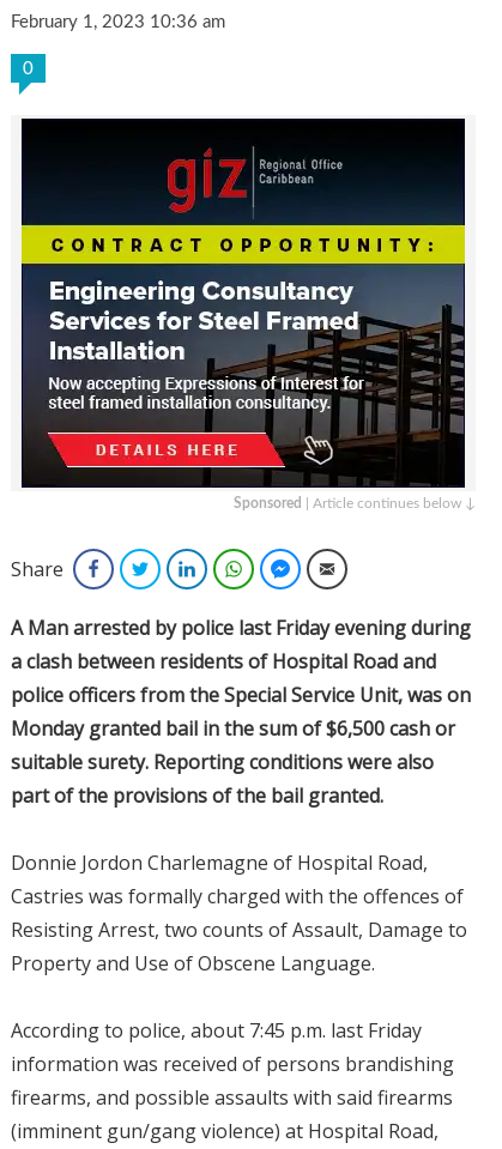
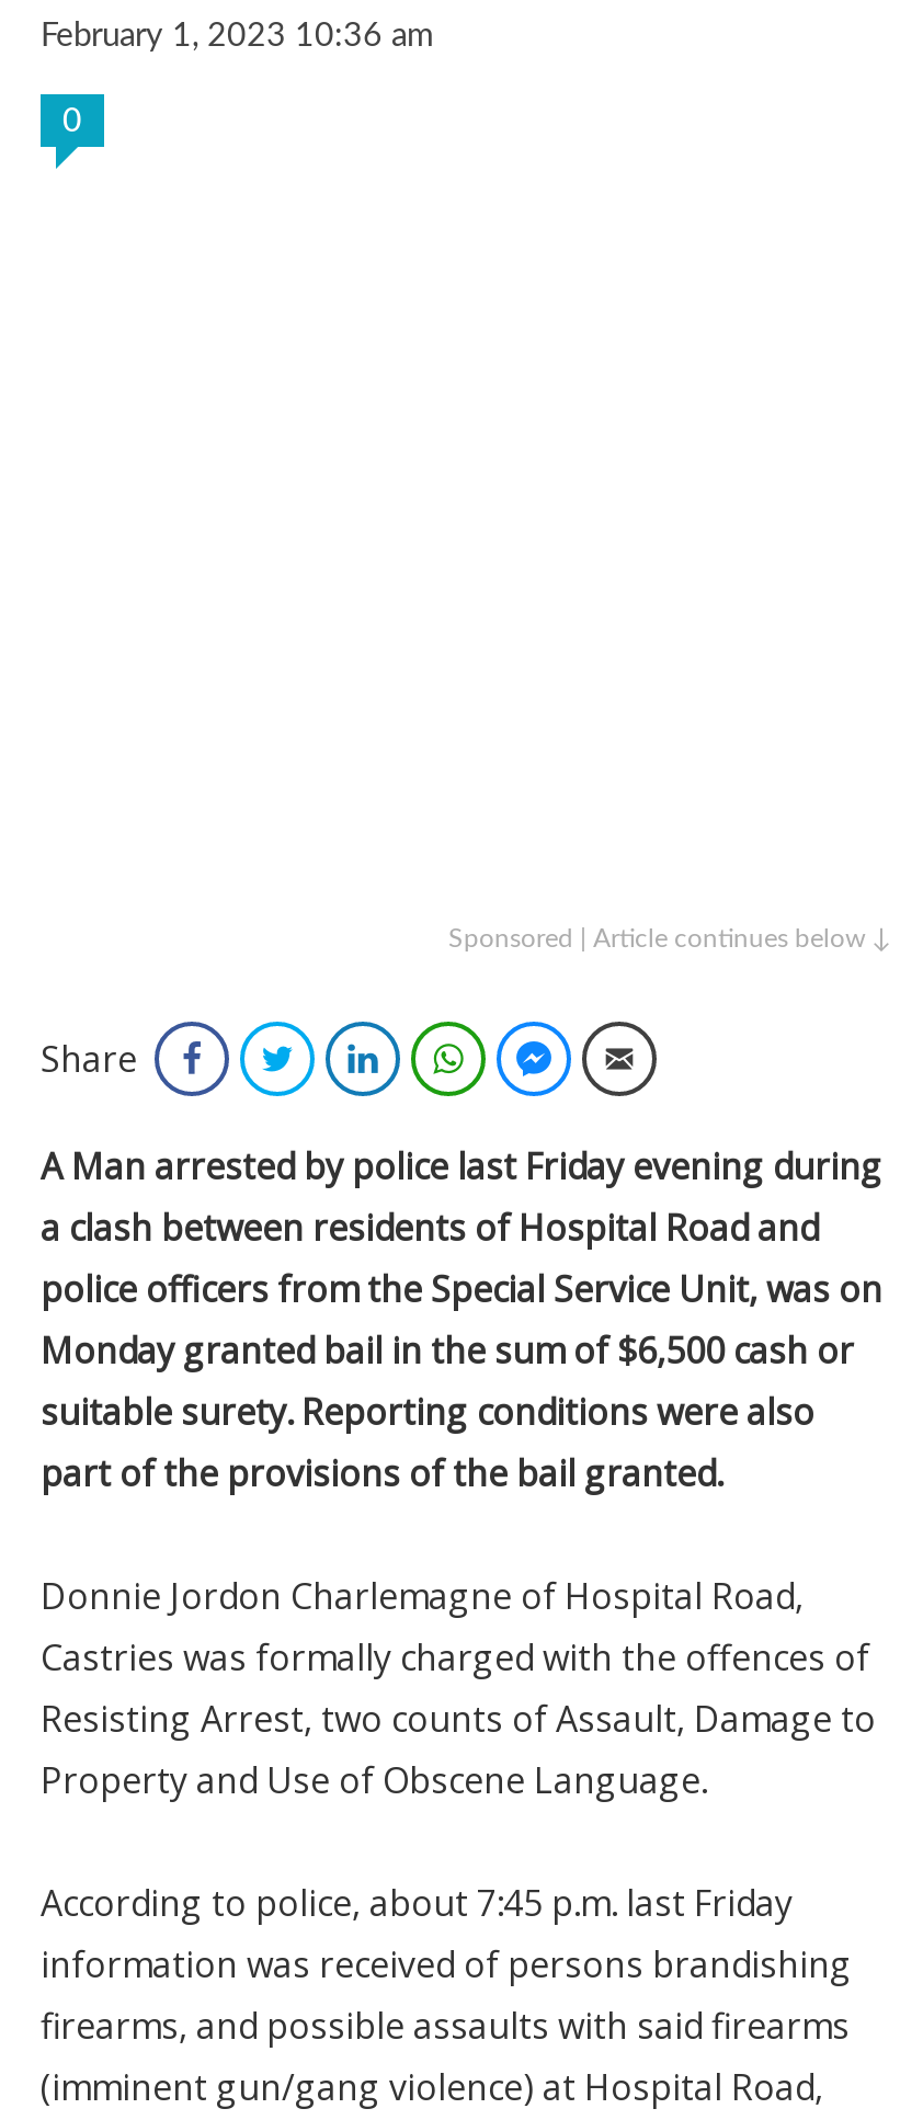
[20,117,466,489] [image] -> none

